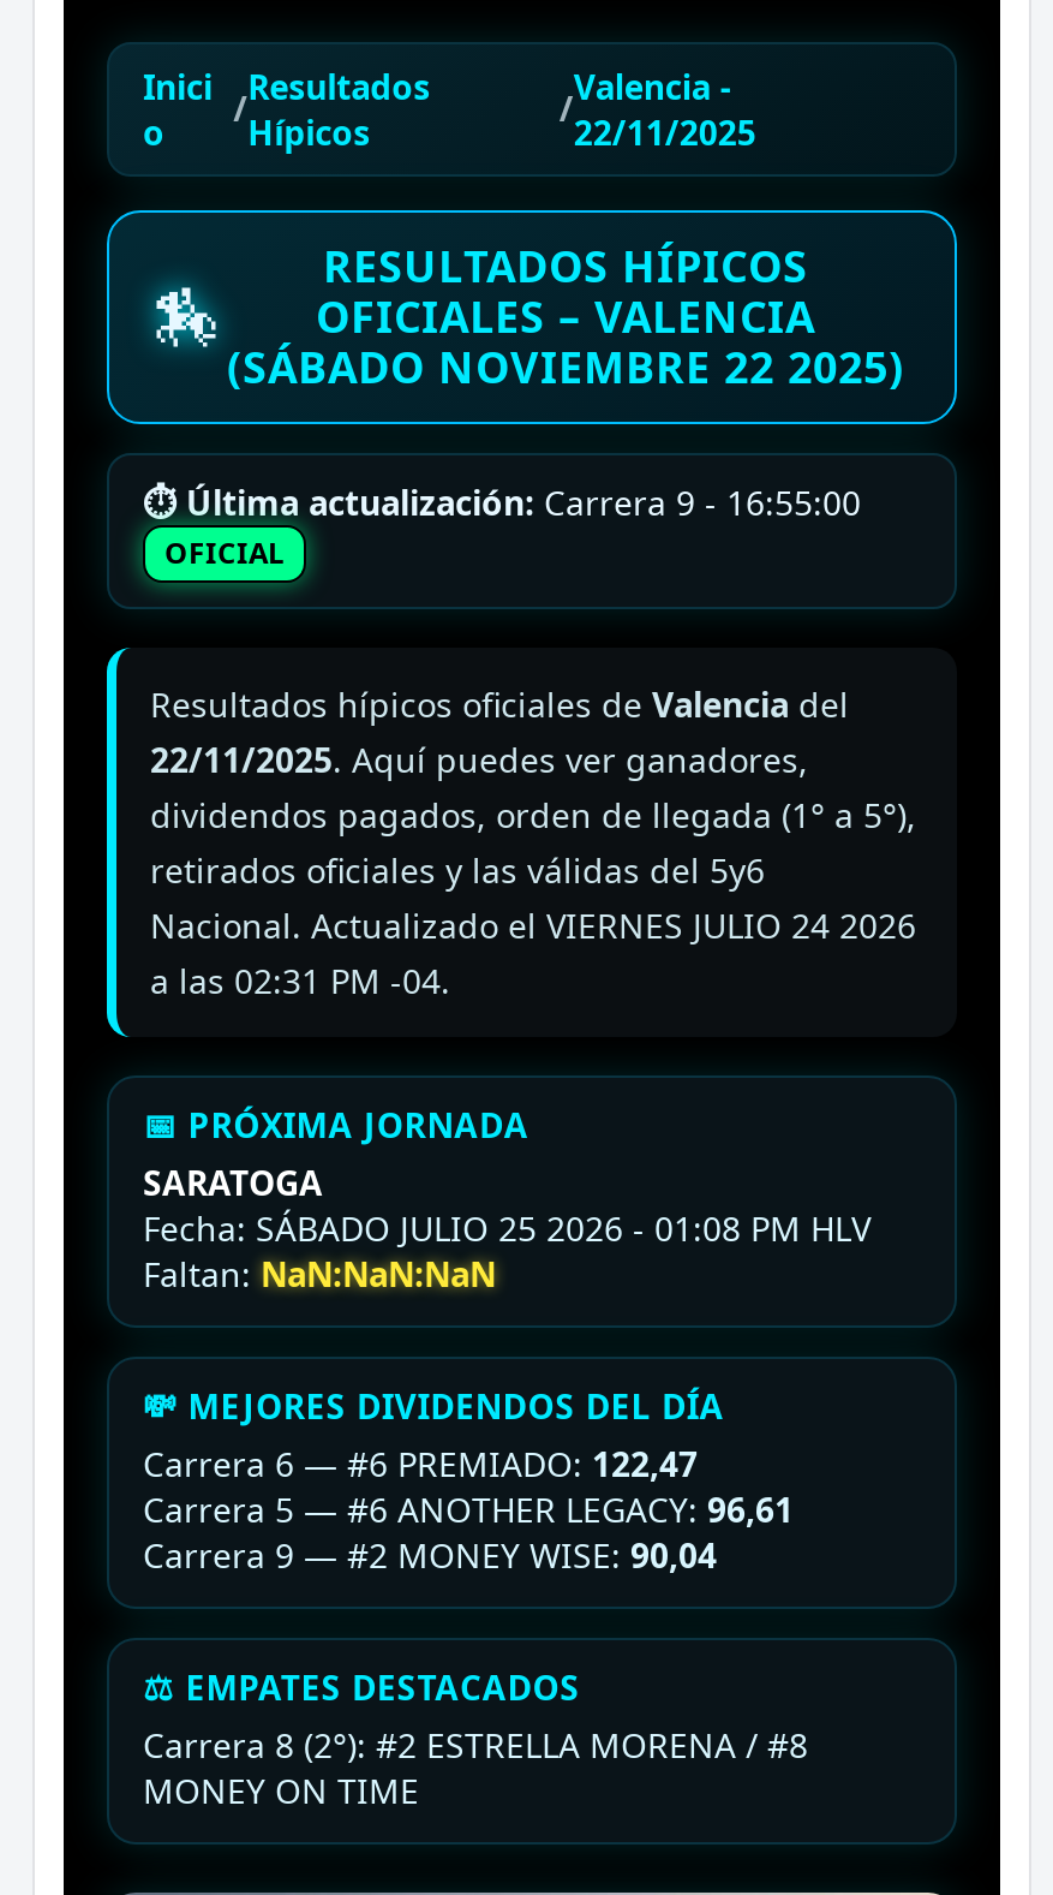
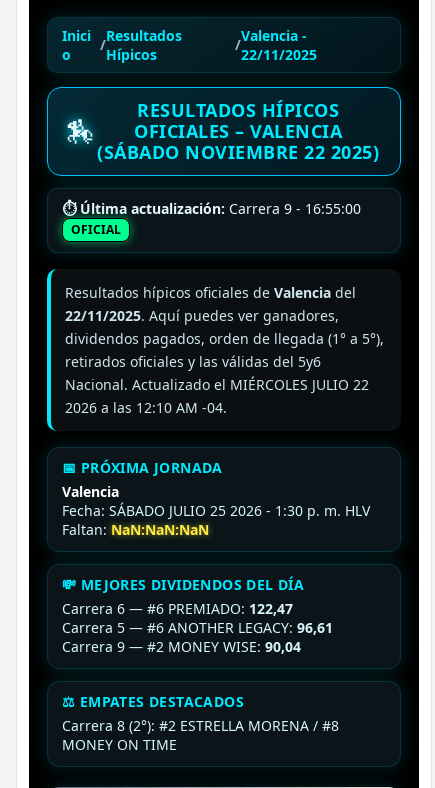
[150,902,916,1003] Nacional. Actualizado el VIERNES JULIO 24 2026 | a las 02:31 PM -04. -> [65,375,369,417] Nacional. Actualizado el MIÉRCOLES JULIO 22 | 2026 a las 12:10 AM -04.
[143,1159,870,1250] SARATOGA | Fecha: SÁBADO JULIO 25 2026 - 01:08 PM HLV -> [62,482,370,520] Valencia | Fecha: SÁBADO JULIO 25 2026 - 1:30 p. m. HLV

